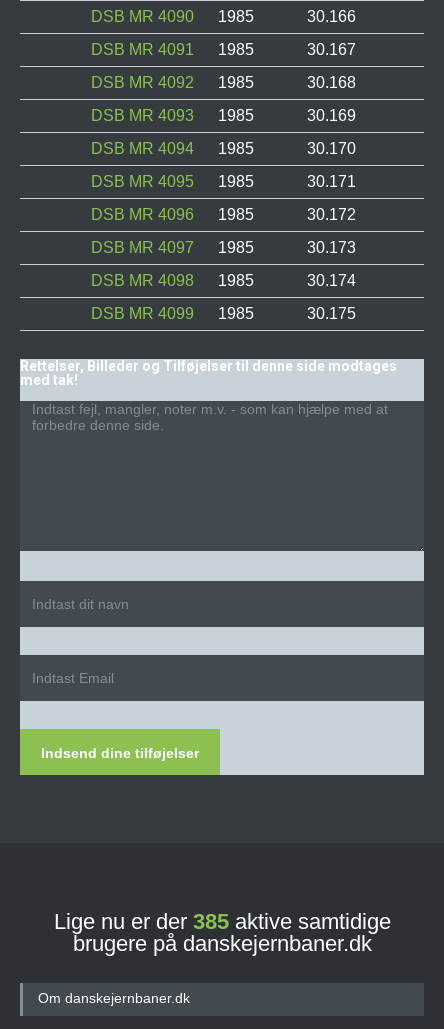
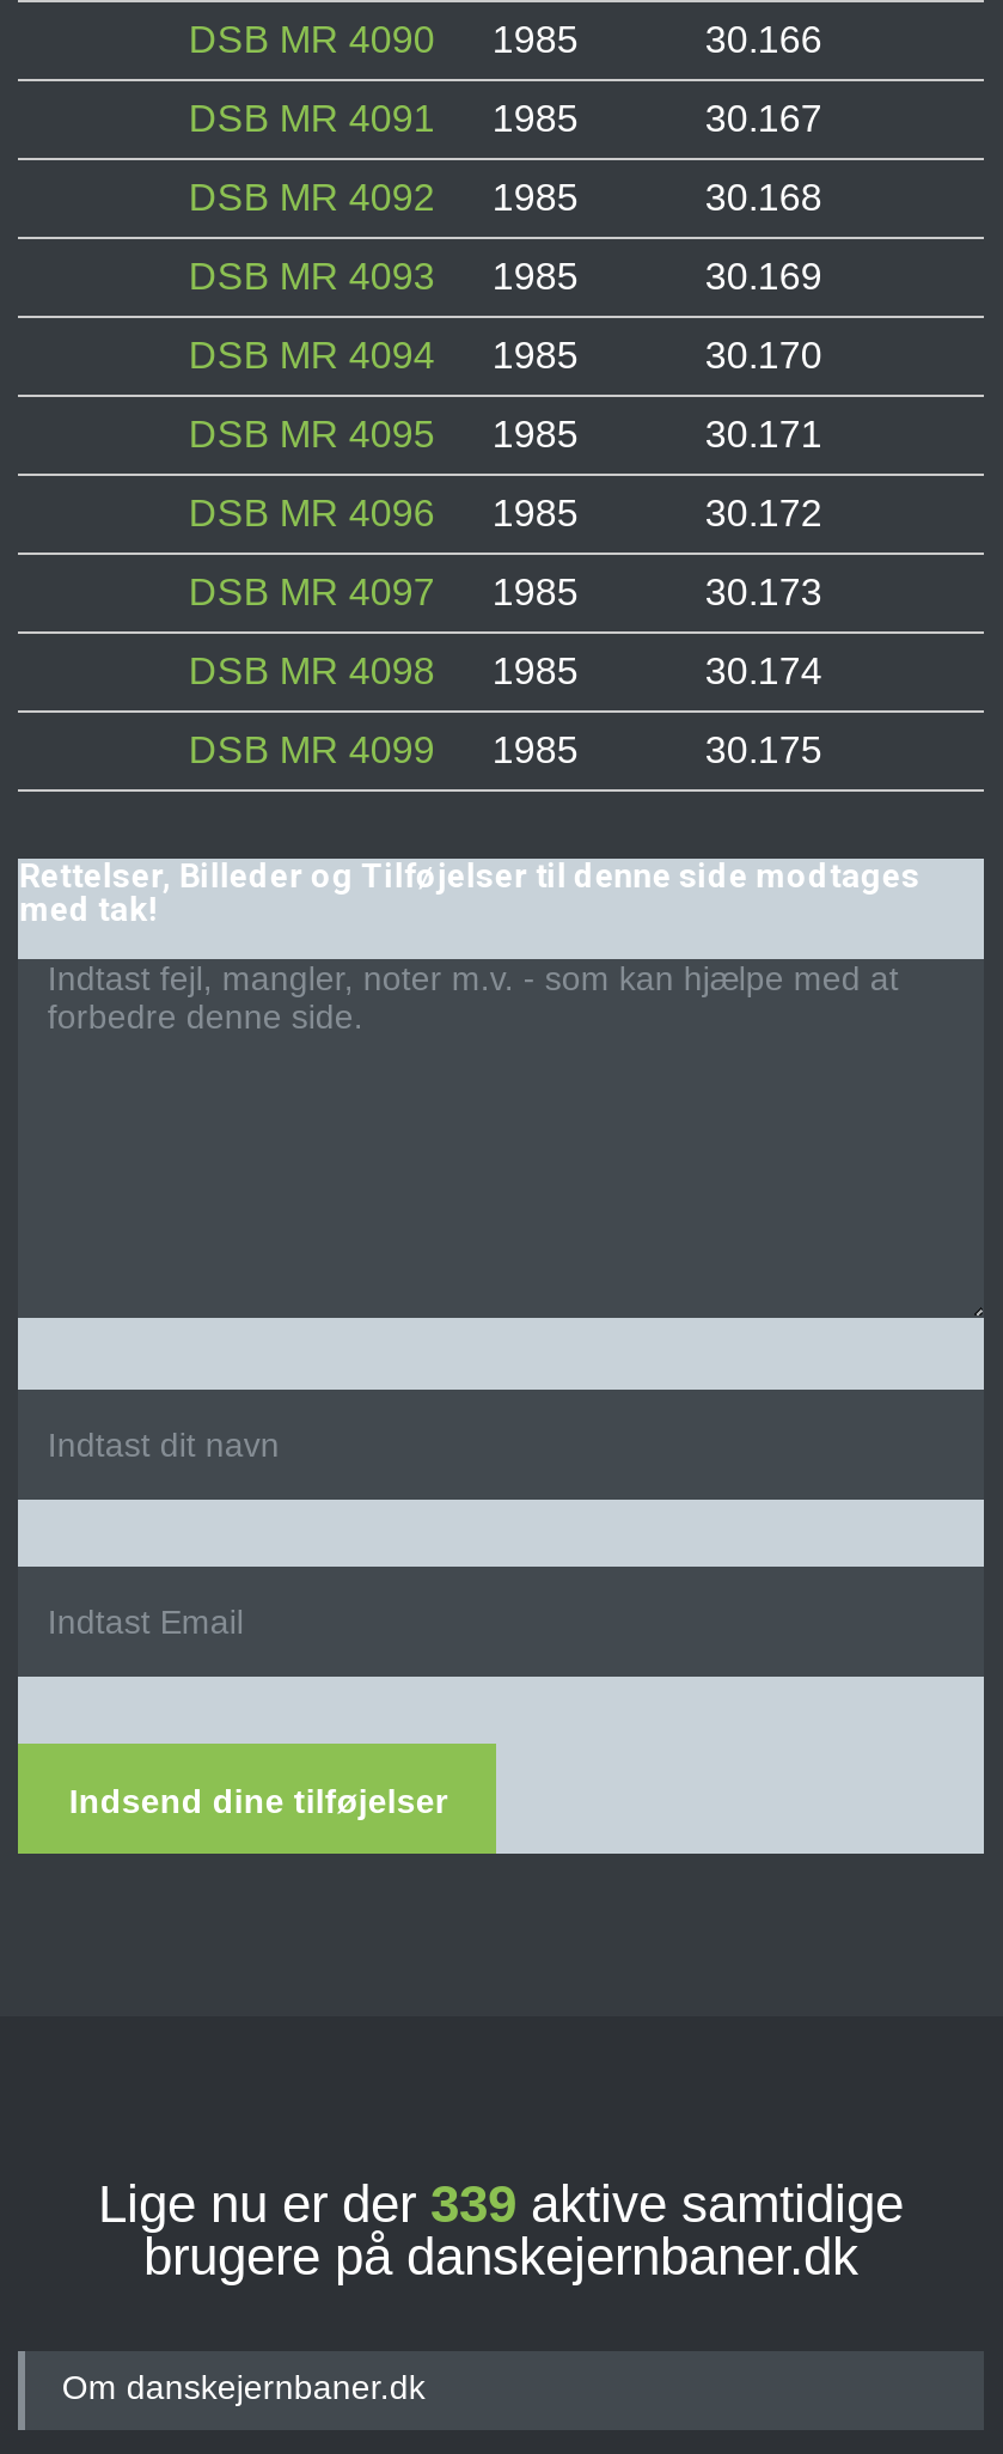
[53,909,390,934] Lige nu er der 385 aktive samtidige -> [98,2174,904,2234] Lige nu er der 339 aktive samtidige

